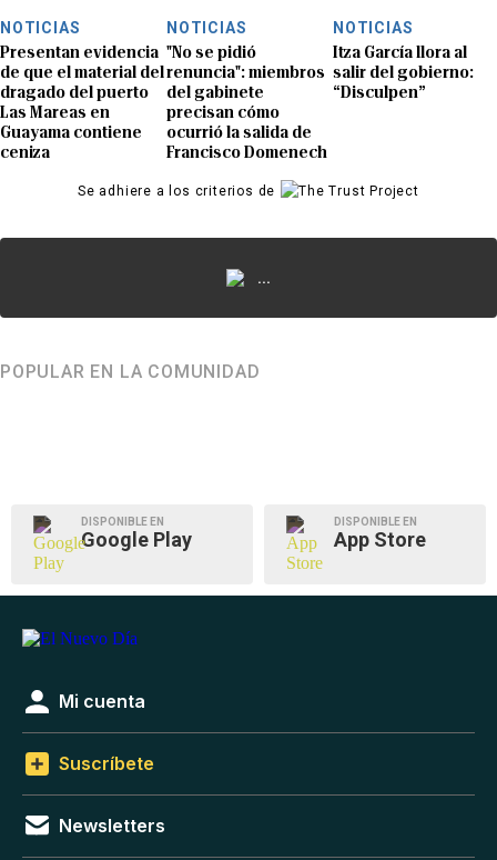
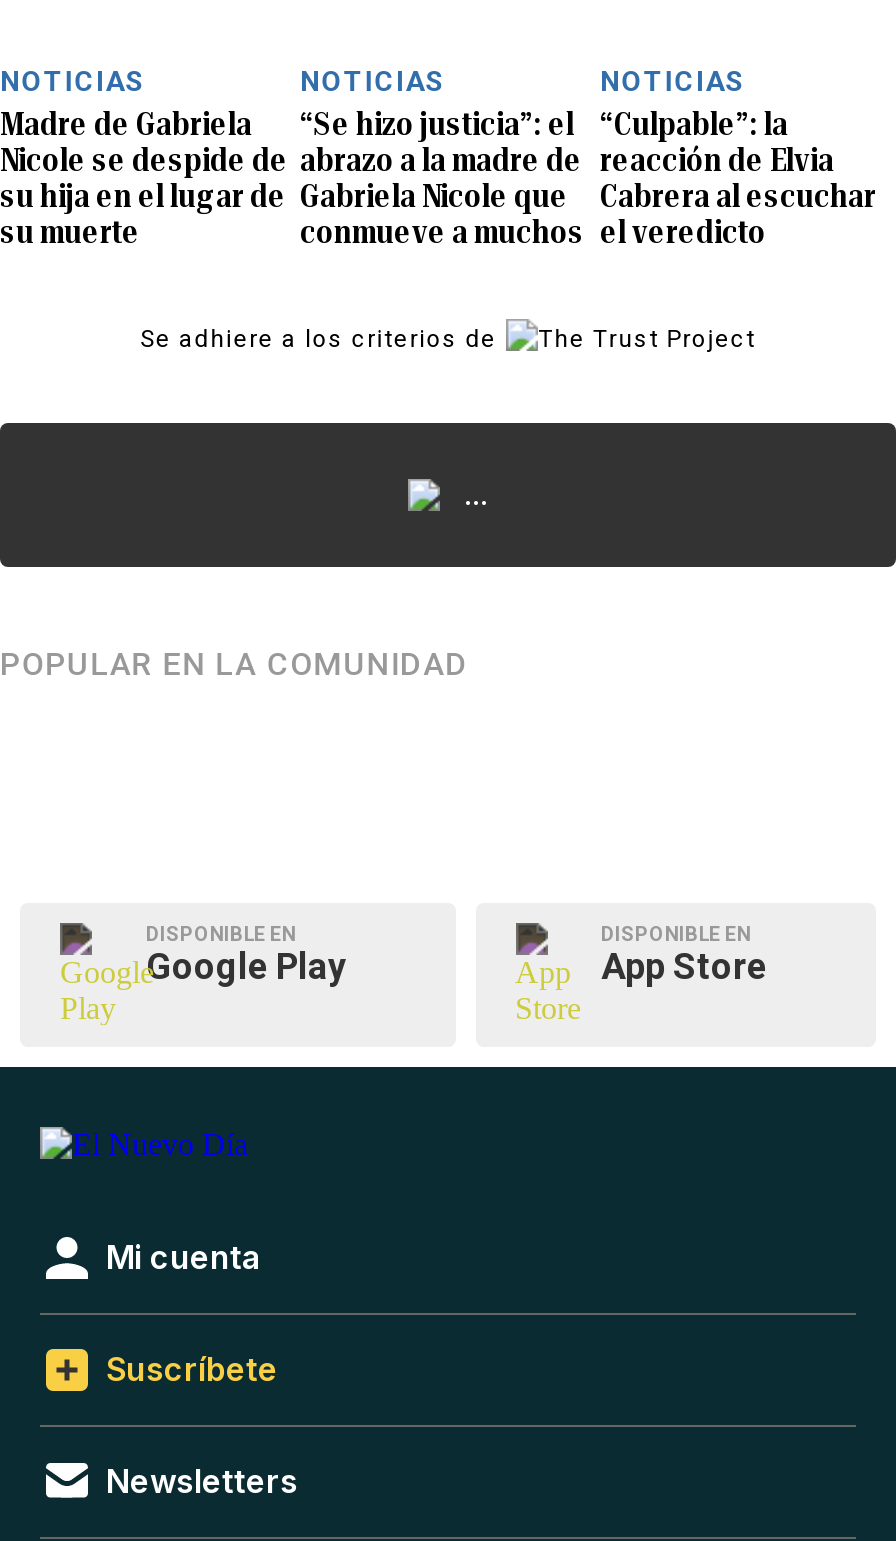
[0,41,164,162] Presentan evidencia | de que el material del | dragado del puerto | Las Mareas en | Guayama contiene | ceniza -> [0,104,288,250] Madre de Gabriela | Nicole se despide de | su hija en el lugar de | su muerte
[166,41,327,162] "No se pidió | renuncia": miembros | del gabinete | precisan cómo | ocurrió la salida de | Francisco Domenech -> [300,104,584,250] “Se hizo justicia”: el | abrazo a la madre de | Gabriela Nicole que | conmueve a muchos
[333,41,474,102] Itza García llora al | salir del gobierno: | “Disculpen” -> [600,104,876,250] “Culpable”: la | reacción de Elvia | Cabrera al escuchar | el veredicto

